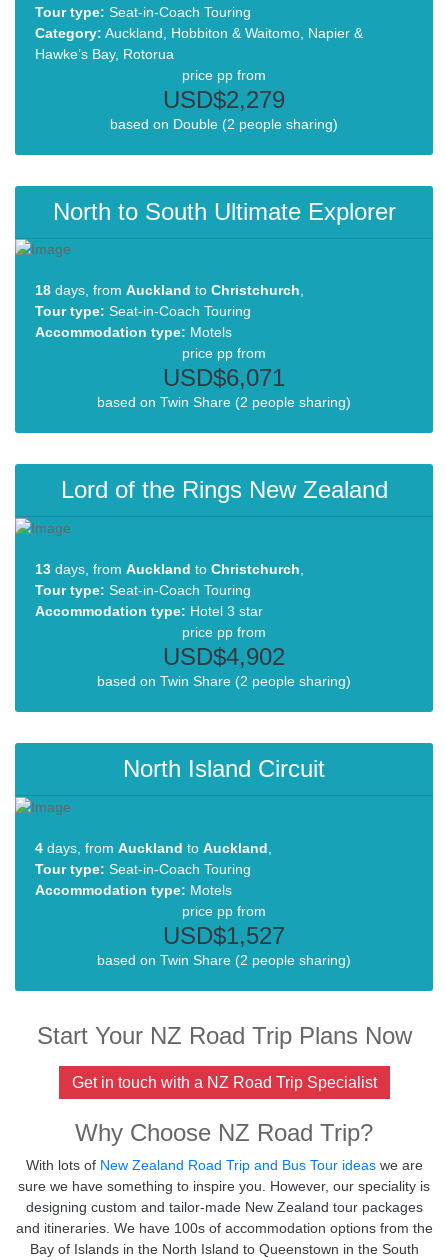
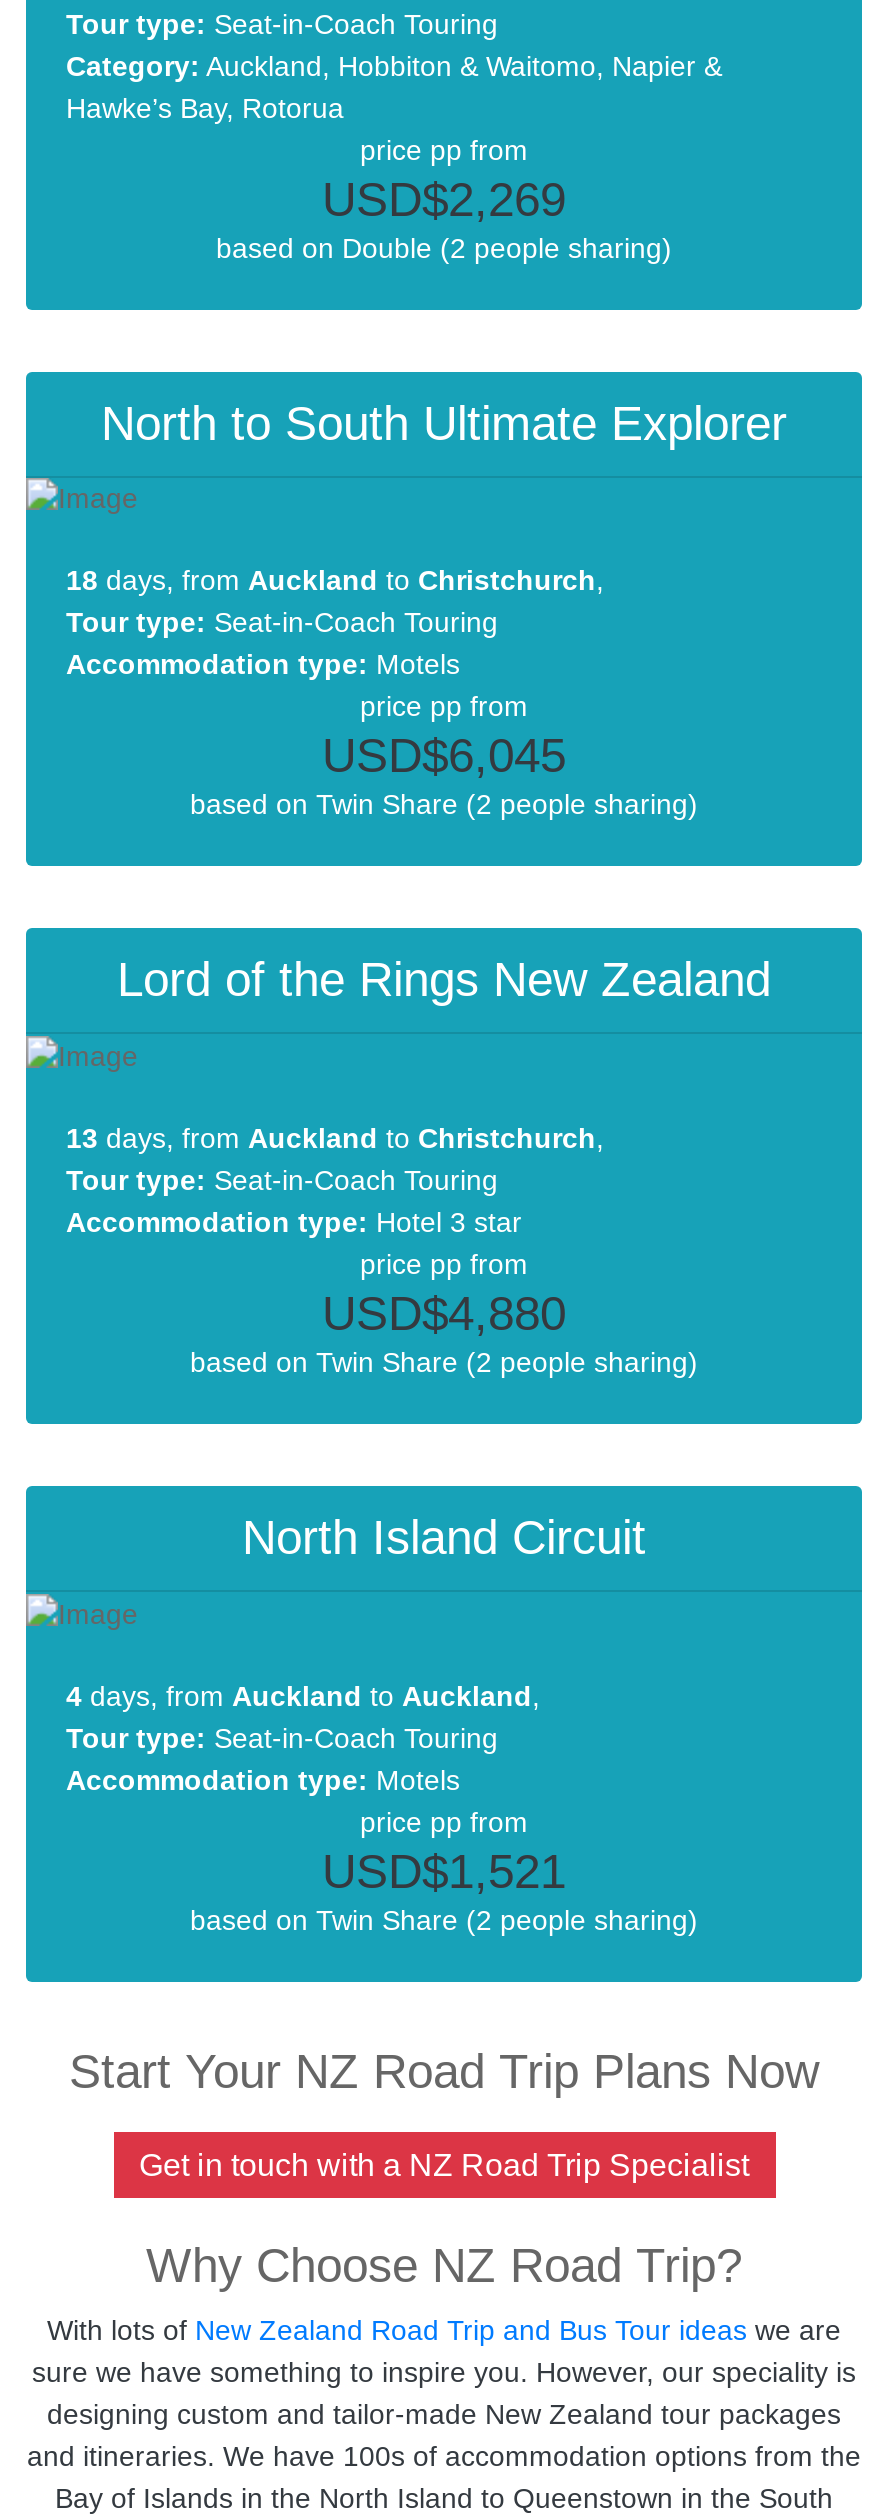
[163,86,285,113] USD$2,279 -> [322,171,566,225] USD$2,269
[163,364,285,391] USD$6,071 -> [322,729,566,783] USD$6,045
[163,643,285,670] USD$4,902 -> [322,1286,566,1340] USD$4,880
[163,922,285,949] USD$1,527 -> [322,1844,566,1898] USD$1,521

